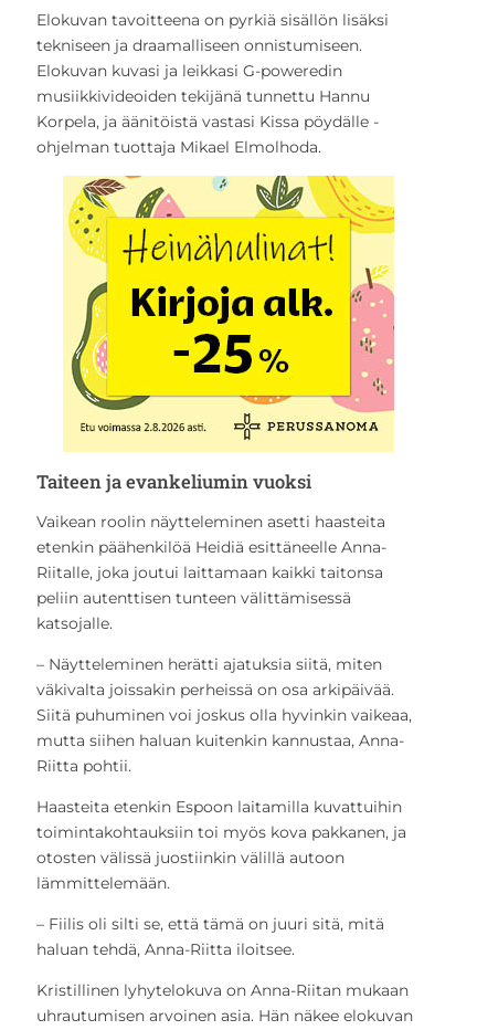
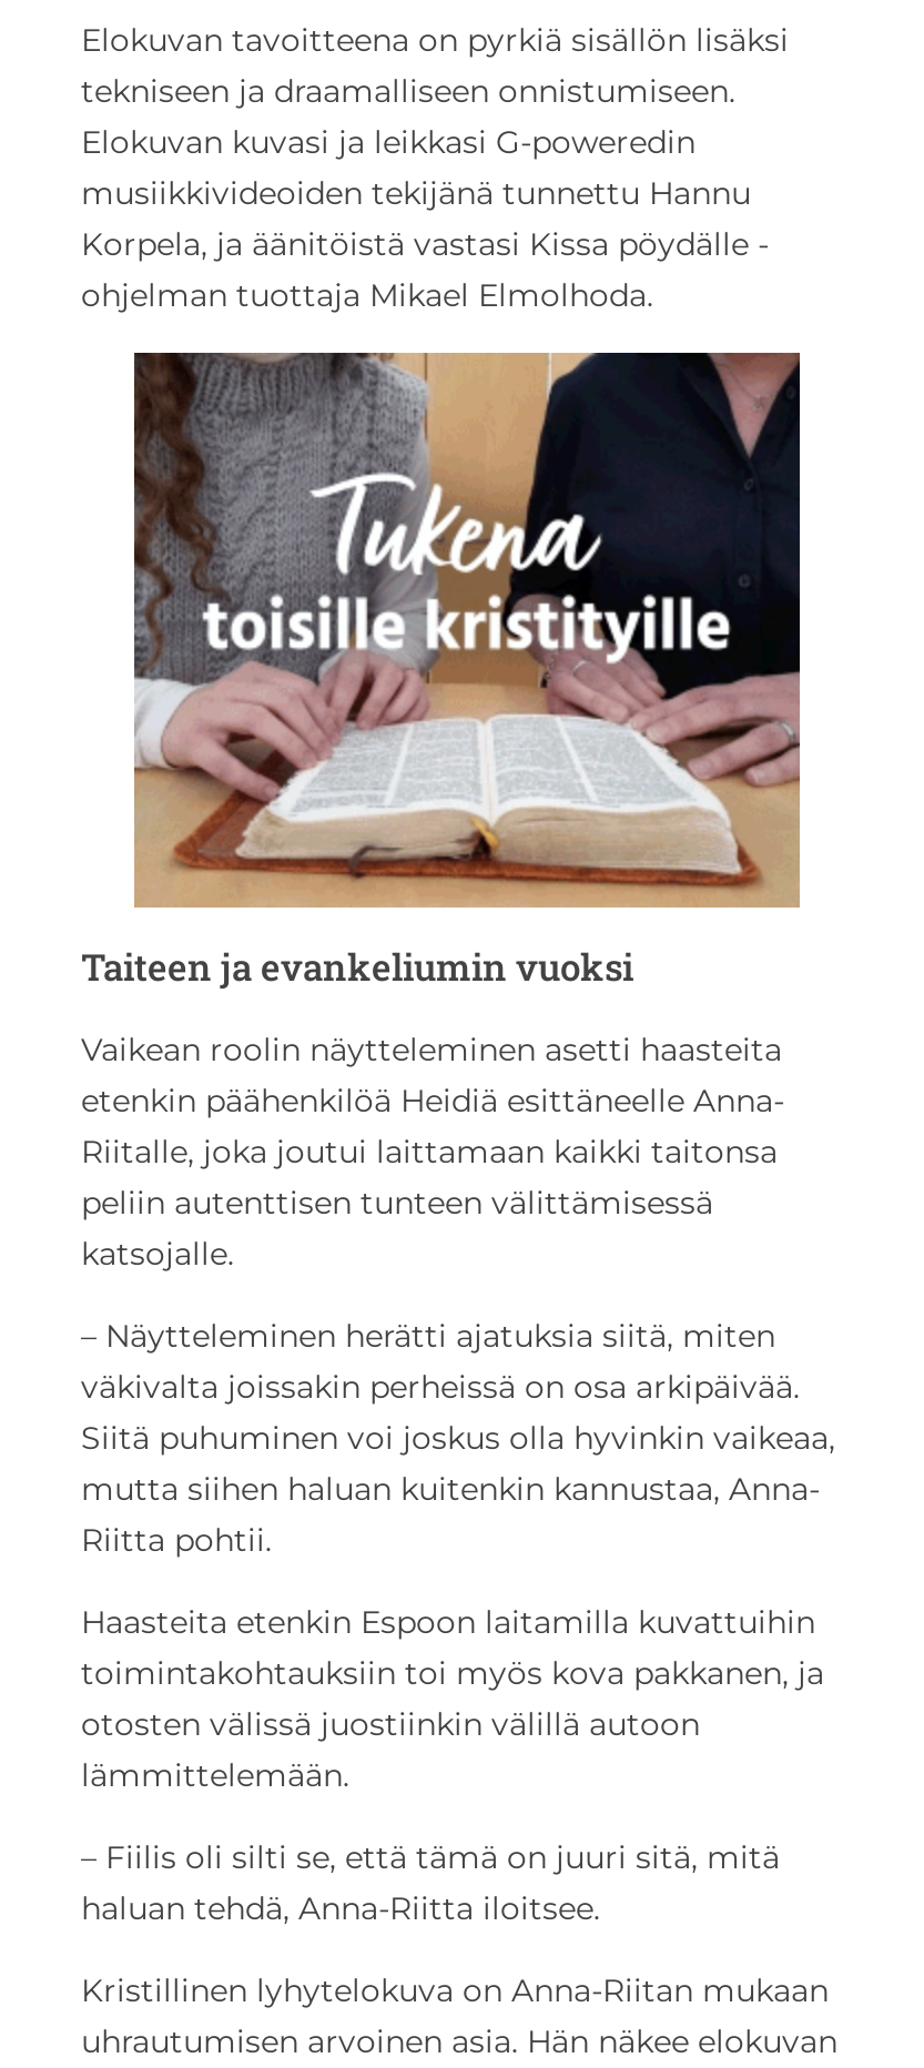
[63,175,395,451] [image] -> [132,351,802,908] [image]

